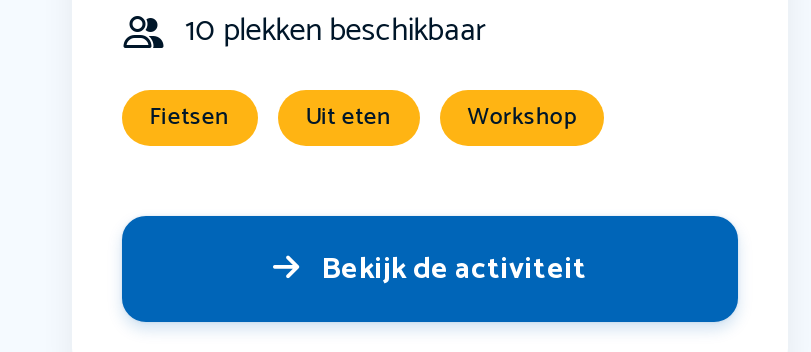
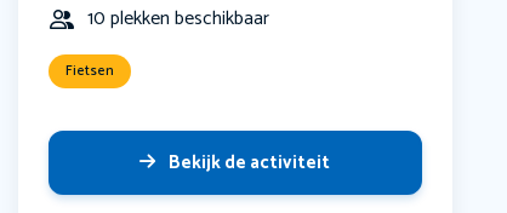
[306,99,576,137] Uit eten | Workshop -> none

